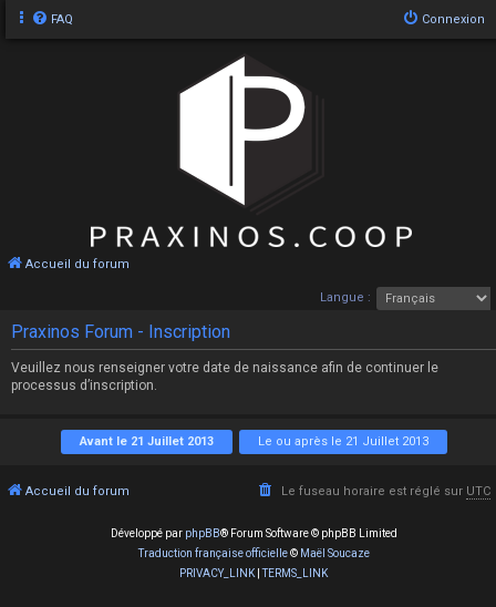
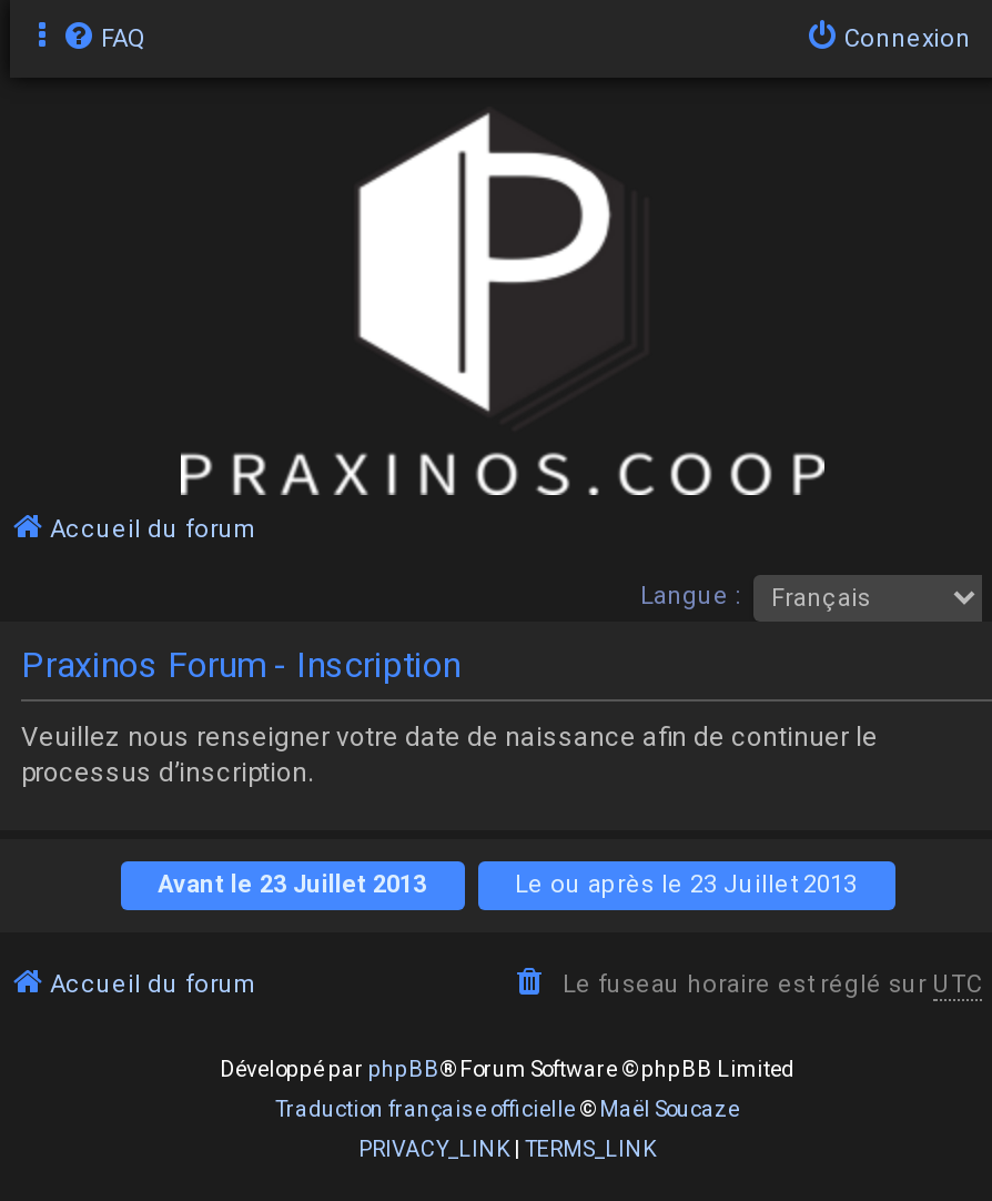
[79,434,213,449] Avant le 21 Juillet 2013 -> [158,870,426,899] Avant le 23 Juillet 2013
[257,434,428,449] Le ou après le 21 Juillet 2013 -> [515,870,857,899] Le ou après le 23 Juillet 2013

